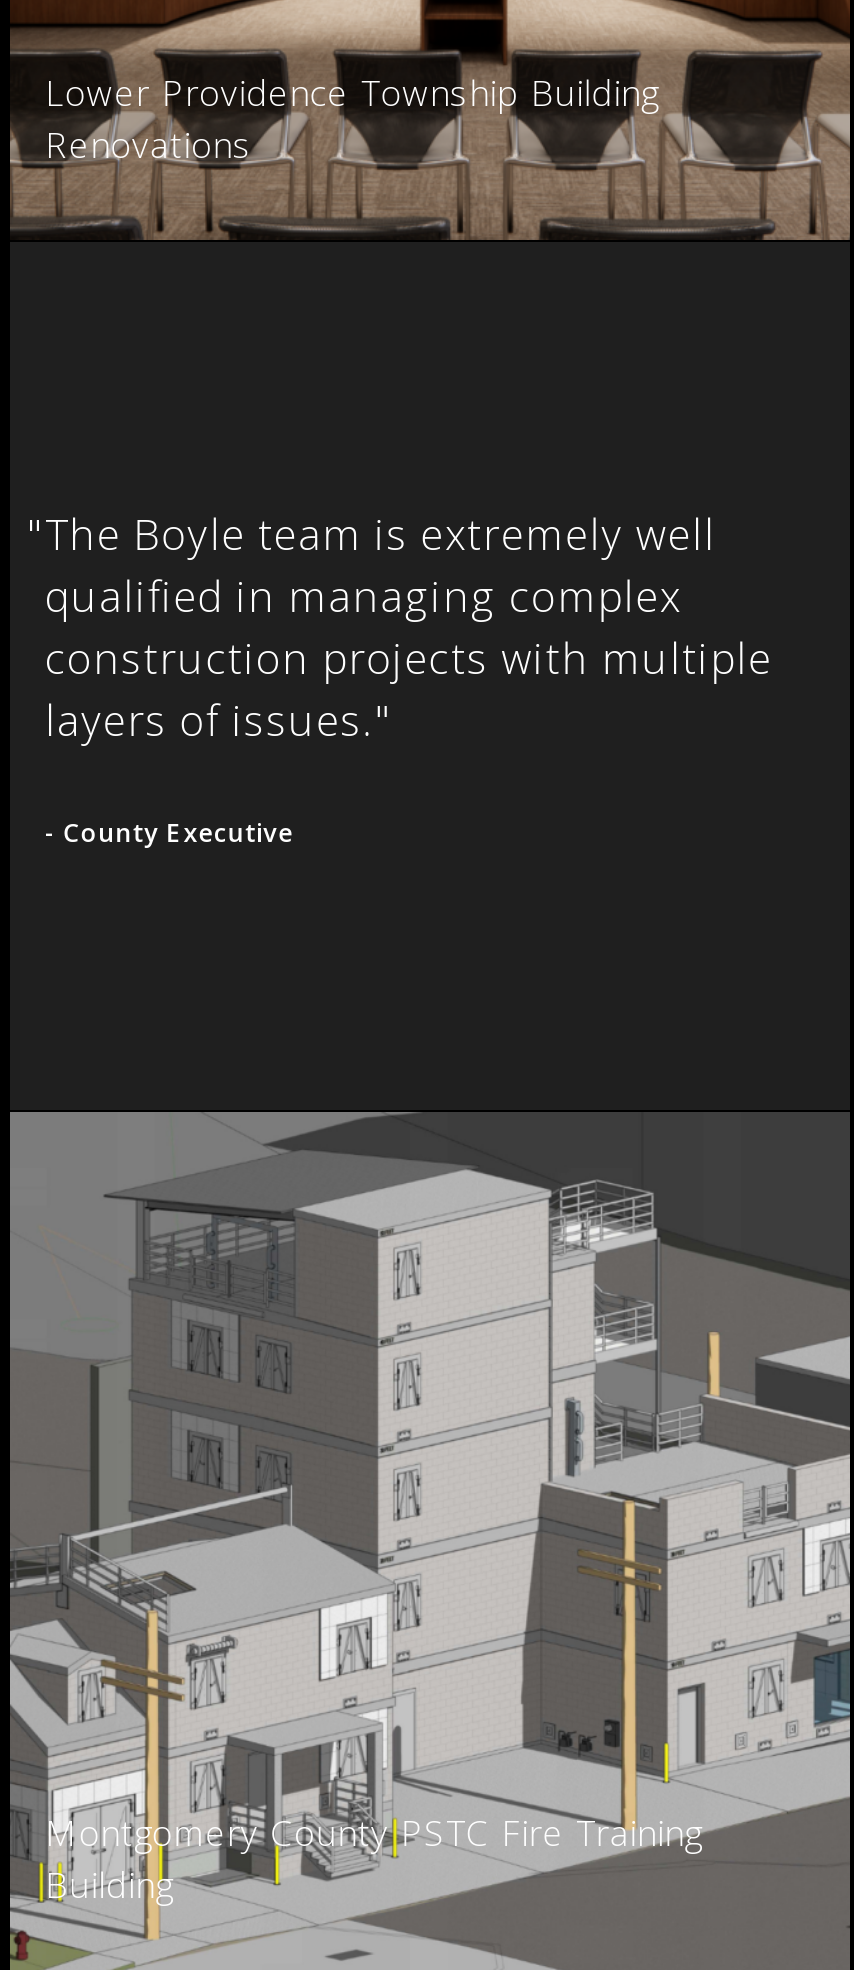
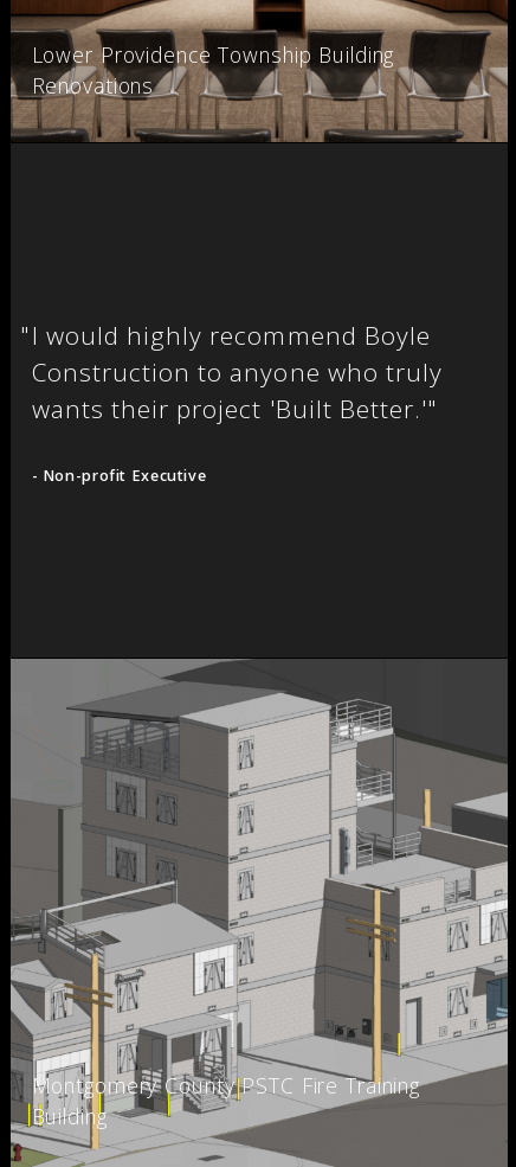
[27,506,772,748] "The Boyle team is extremely well | qualified in managing complex | construction projects with multiple | layers of issues." -> [21,318,443,425] " I would highly recommend Boyle | Construction to anyone who truly | wants their project 'Built Better.'"
[45,816,294,850] - County Executive -> [31,465,206,485] - Non-profit Executive

